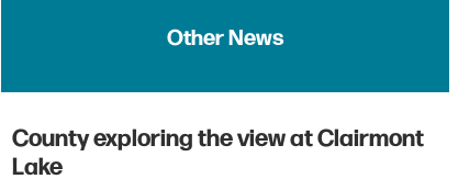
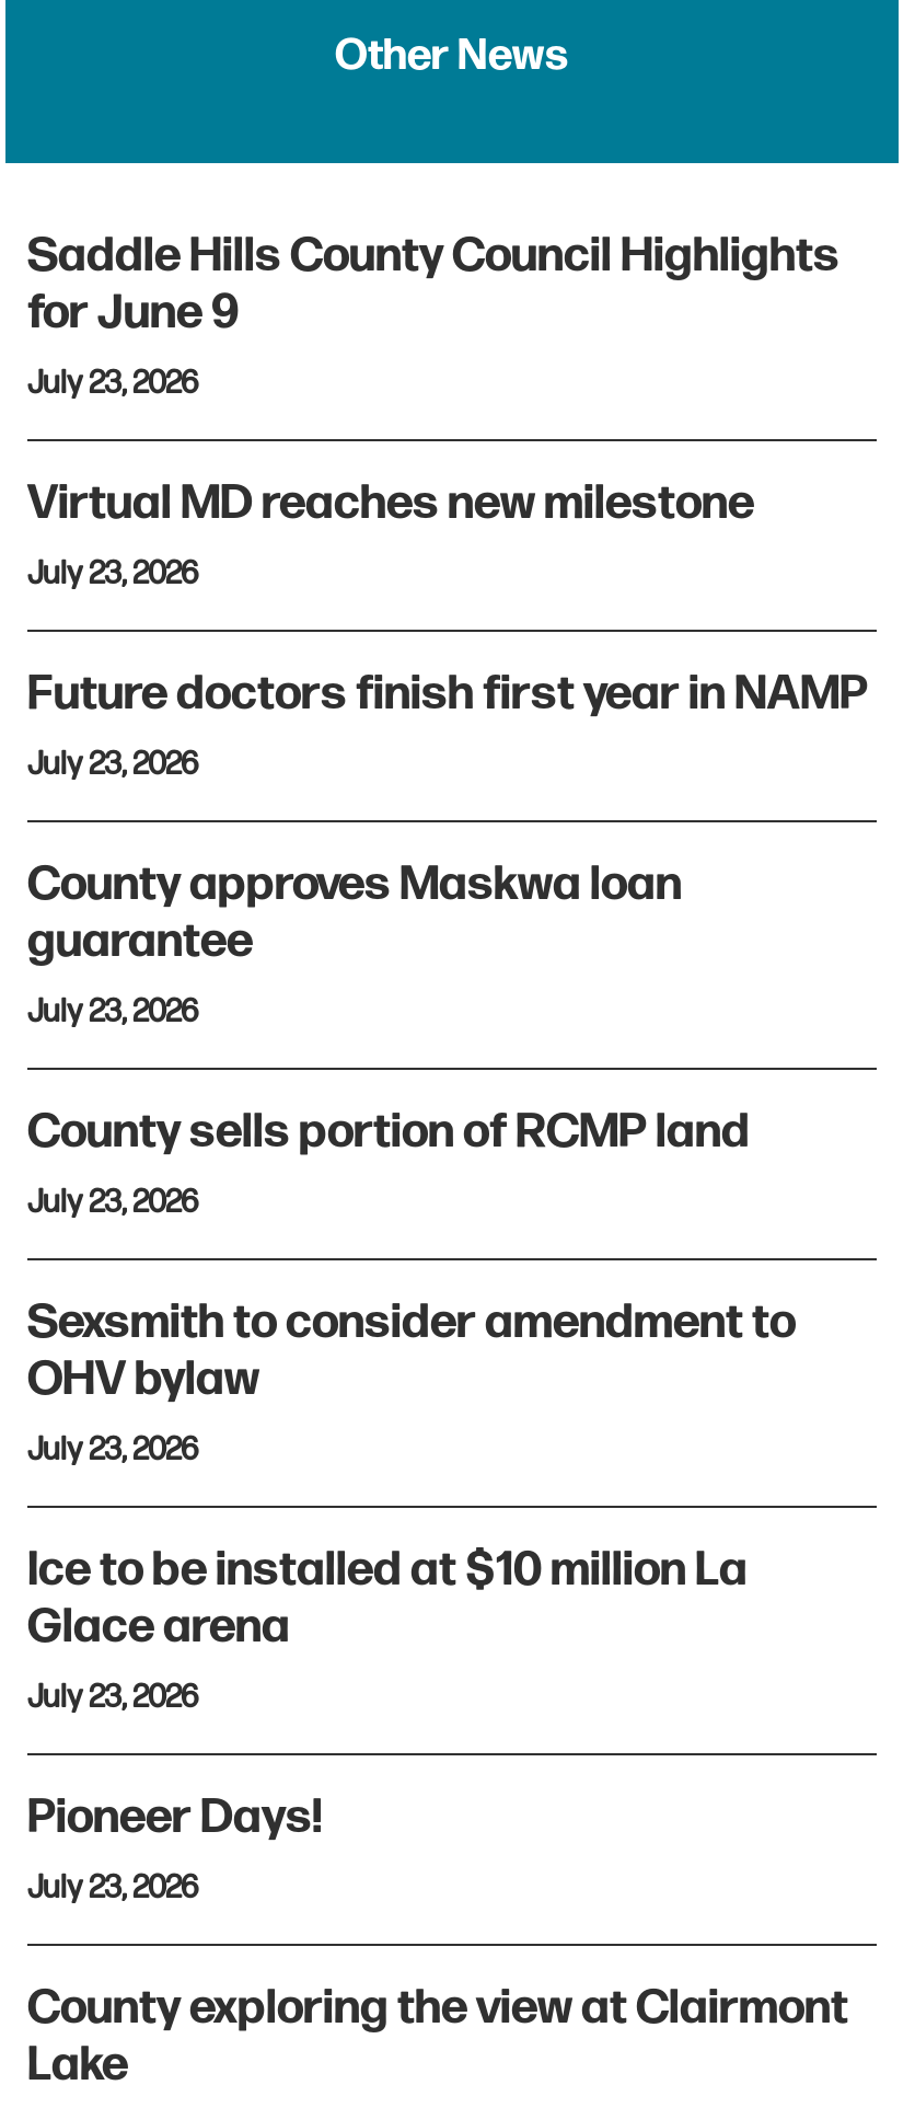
none -> [27,227,868,1909] Saddle Hills County Council Highlights | for June 9 | July 23, 2026 | Virtual MD reaches new milestone | July 23, 2026 | Future doctors finish first year in NAMP | July 23, 2026 | County approves Maskwa loan | guarantee | July 23, 2026 | County sells portion of RCMP land | July 23, 2026 | Sexsmith to consider amendment to | OHV bylaw | July 23, 2026 | Ice to be installed at $10 million La | Glace arena | July 23, 2026 | Pioneer Days! | July 23, 2026

